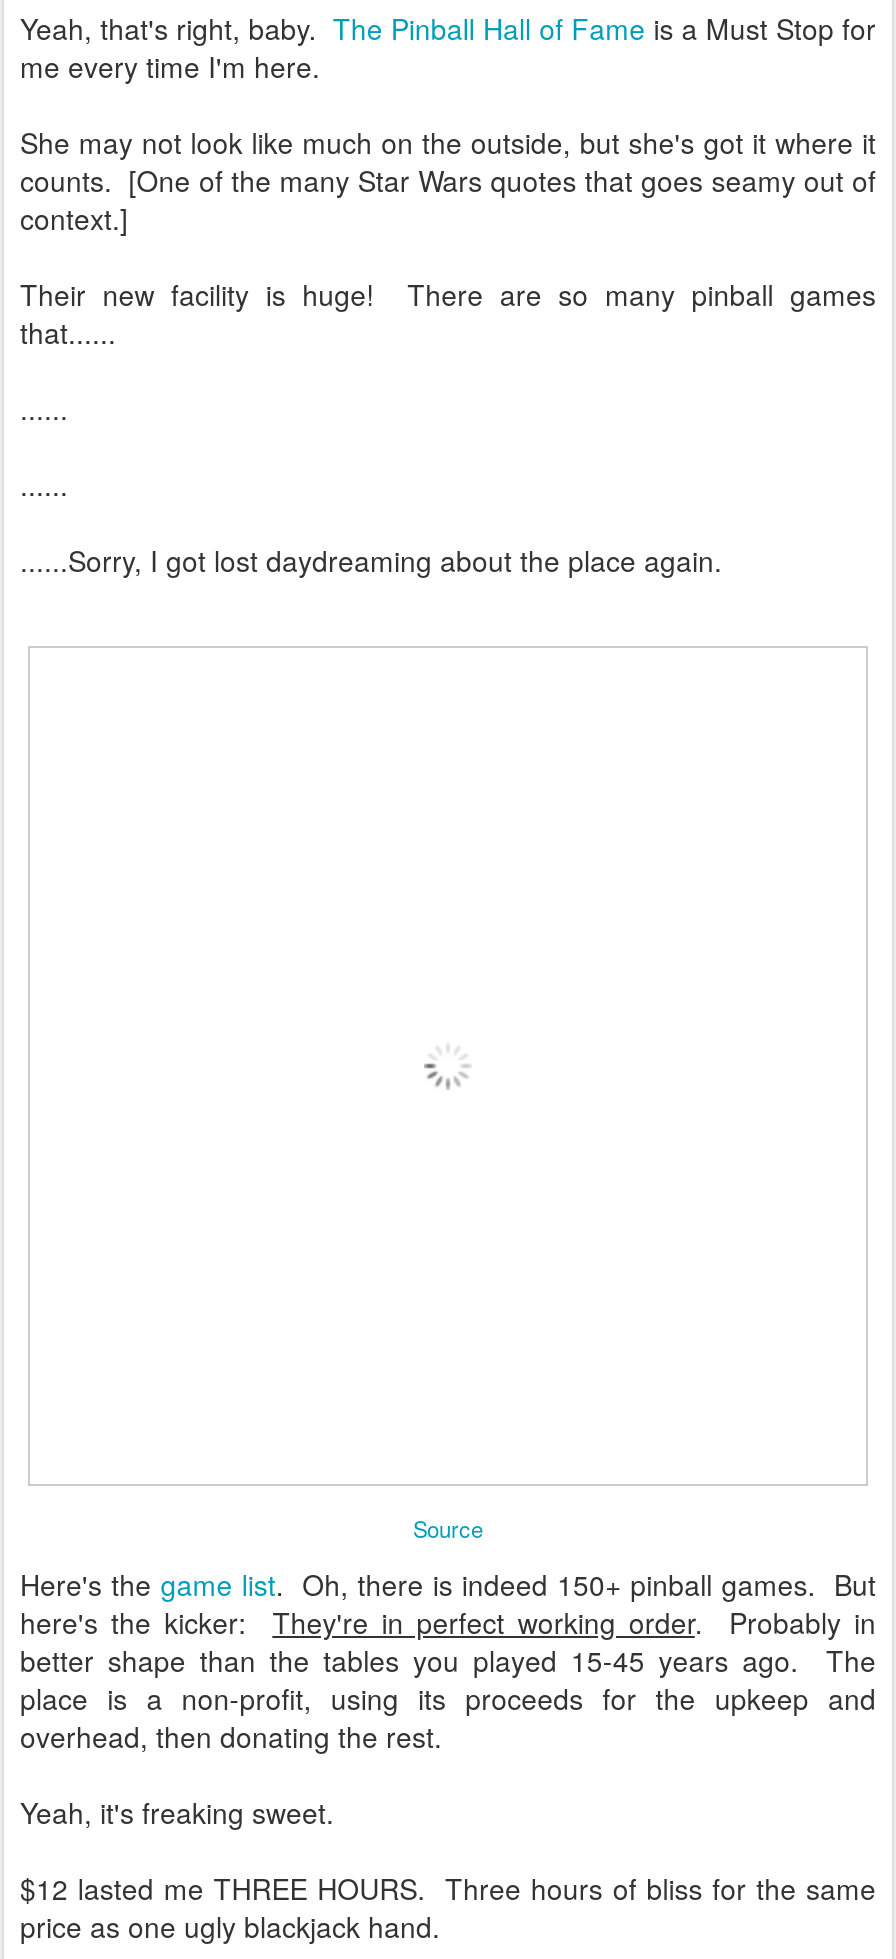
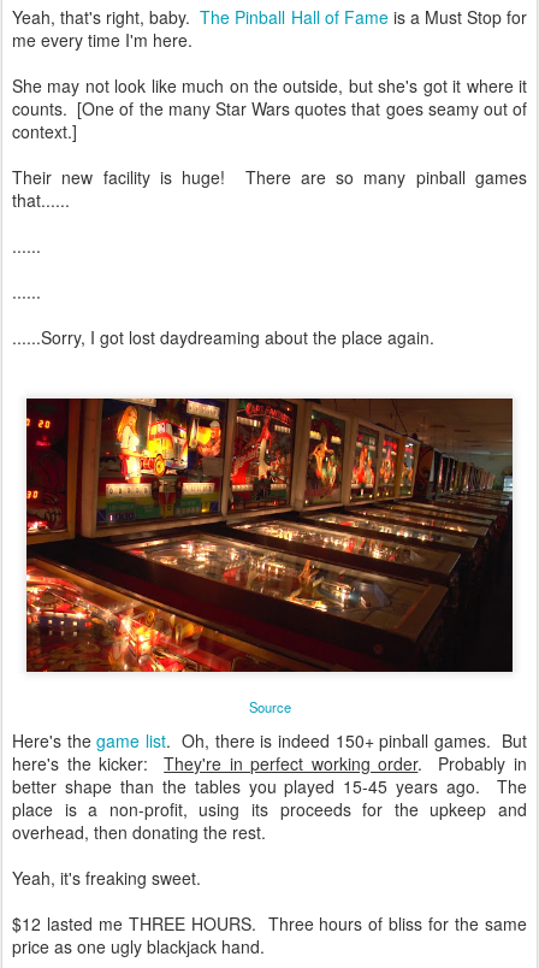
none -> [24,396,514,674] [image]

